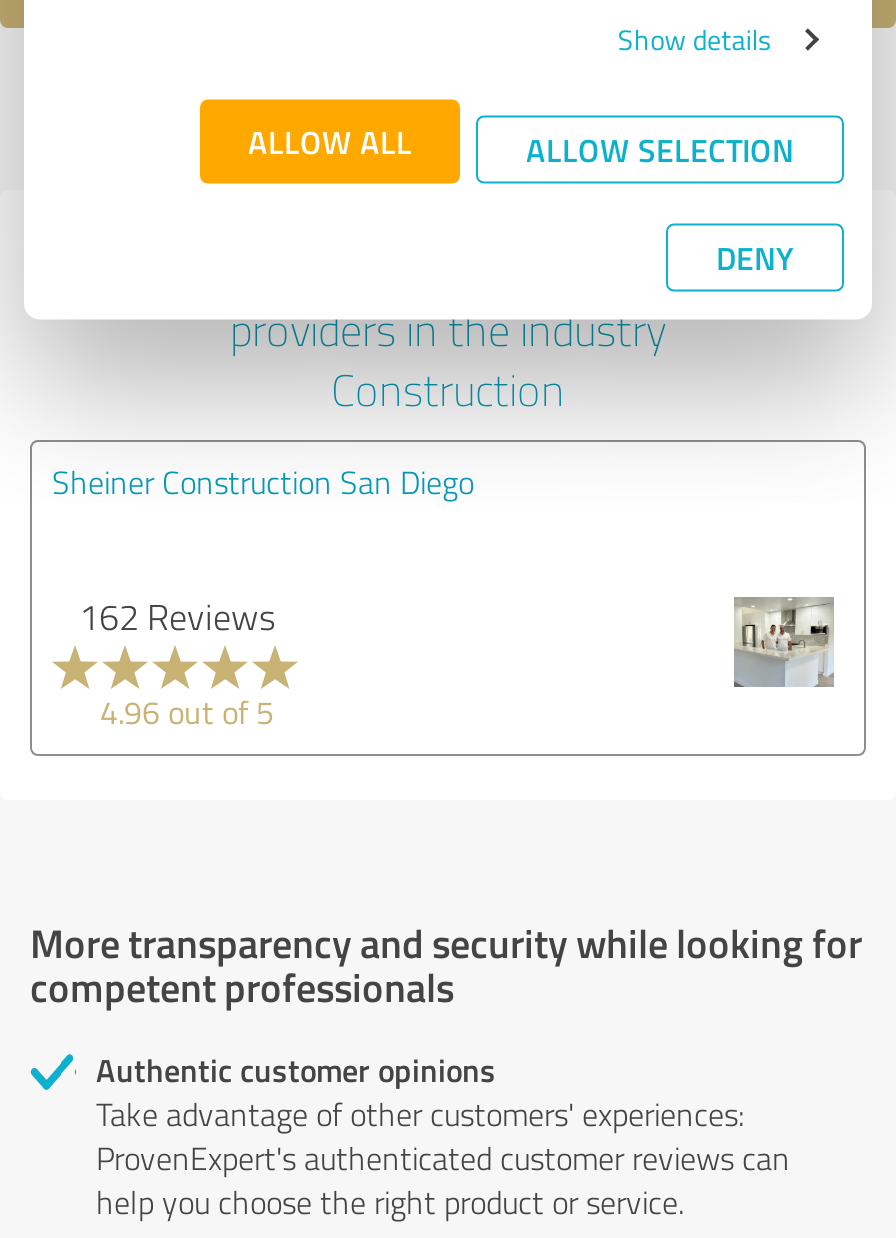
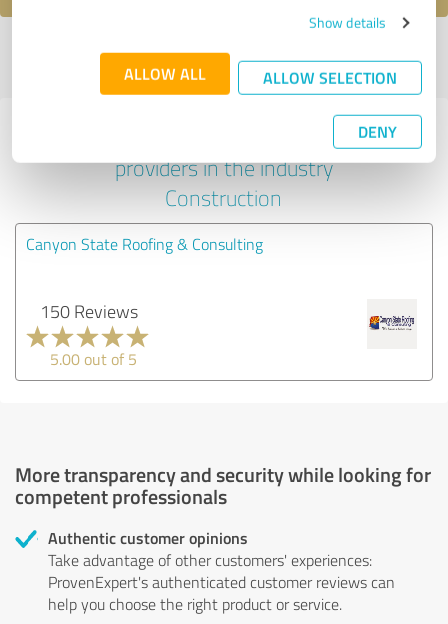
[52,459,474,503] Sheiner Construction San Diego -> [26,233,263,255] Canyon State Roofing & Consulting
[79,591,275,639] 162 Reviews -> [39,299,137,323] 150 Reviews
[732,596,834,688] [image] -> [368,302,416,346] [image]
[100,689,274,733] 4.96 out of 5 -> [50,348,137,370] 5.00 out of 5

